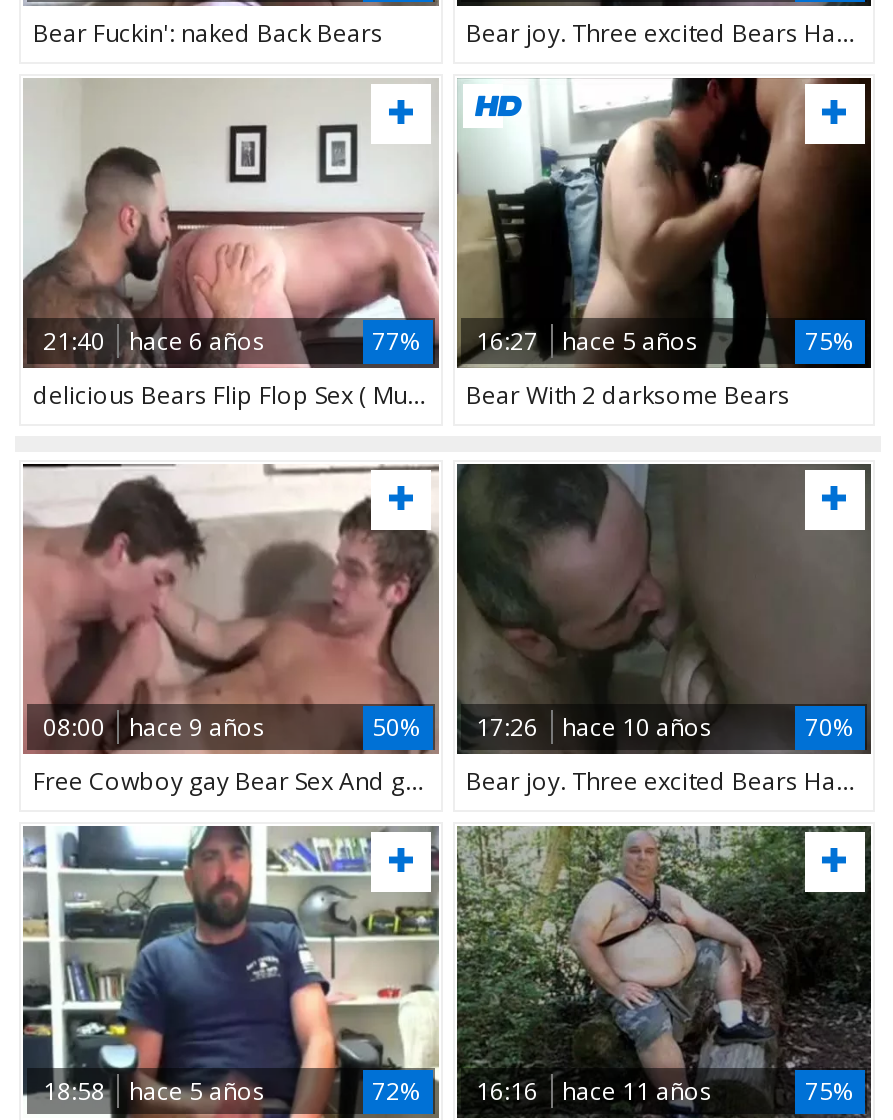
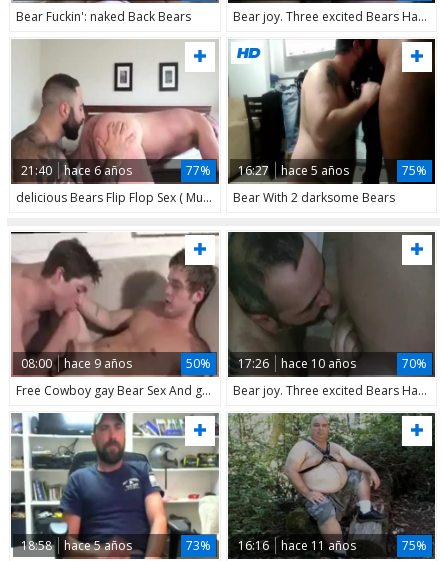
[372,1073,712,1107] 72% 16:16 hace 11 años -> [185,536,355,553] 73% 16:16 hace 11 años

